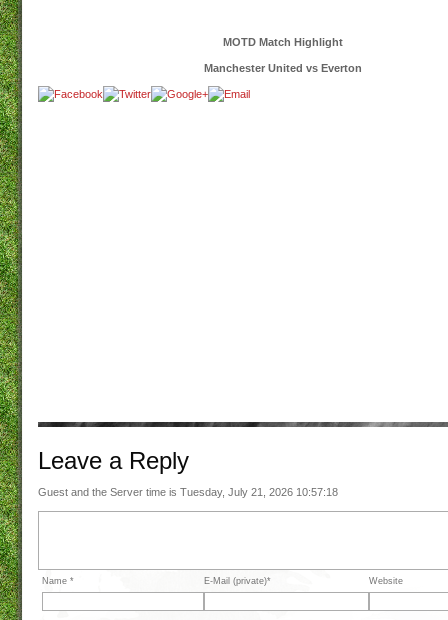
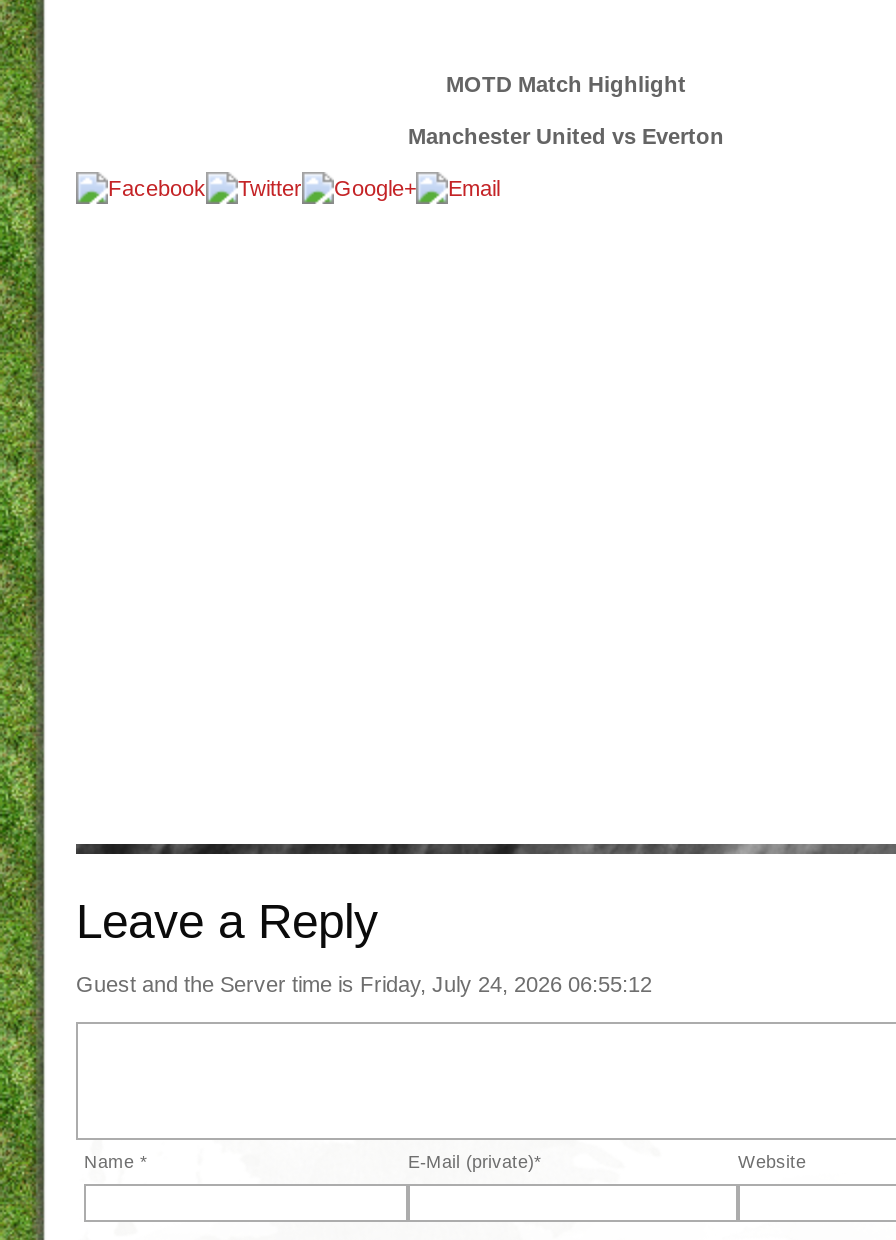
[38,486,338,498] Guest and the Server time is Tuesday, July 21, 2026 10:57:18 -> [76,972,652,996] Guest and the Server time is Friday, July 24, 2026 06:55:12

